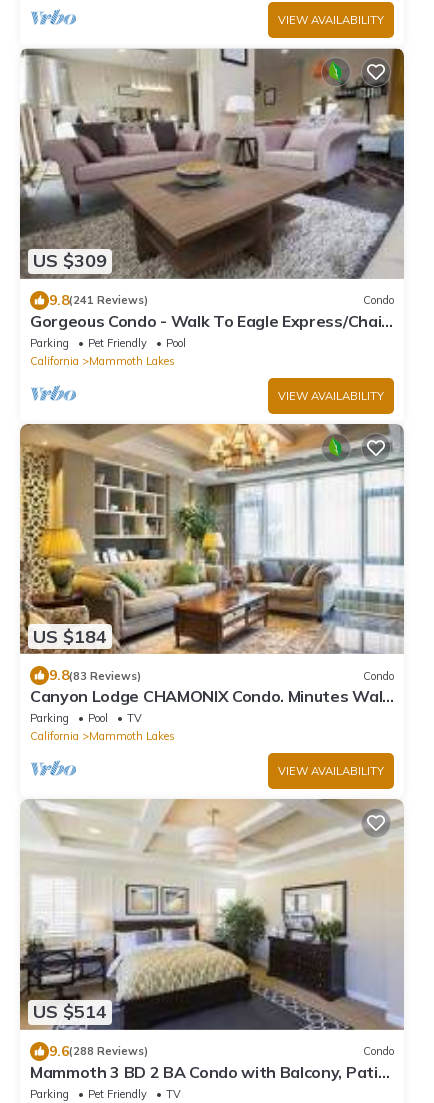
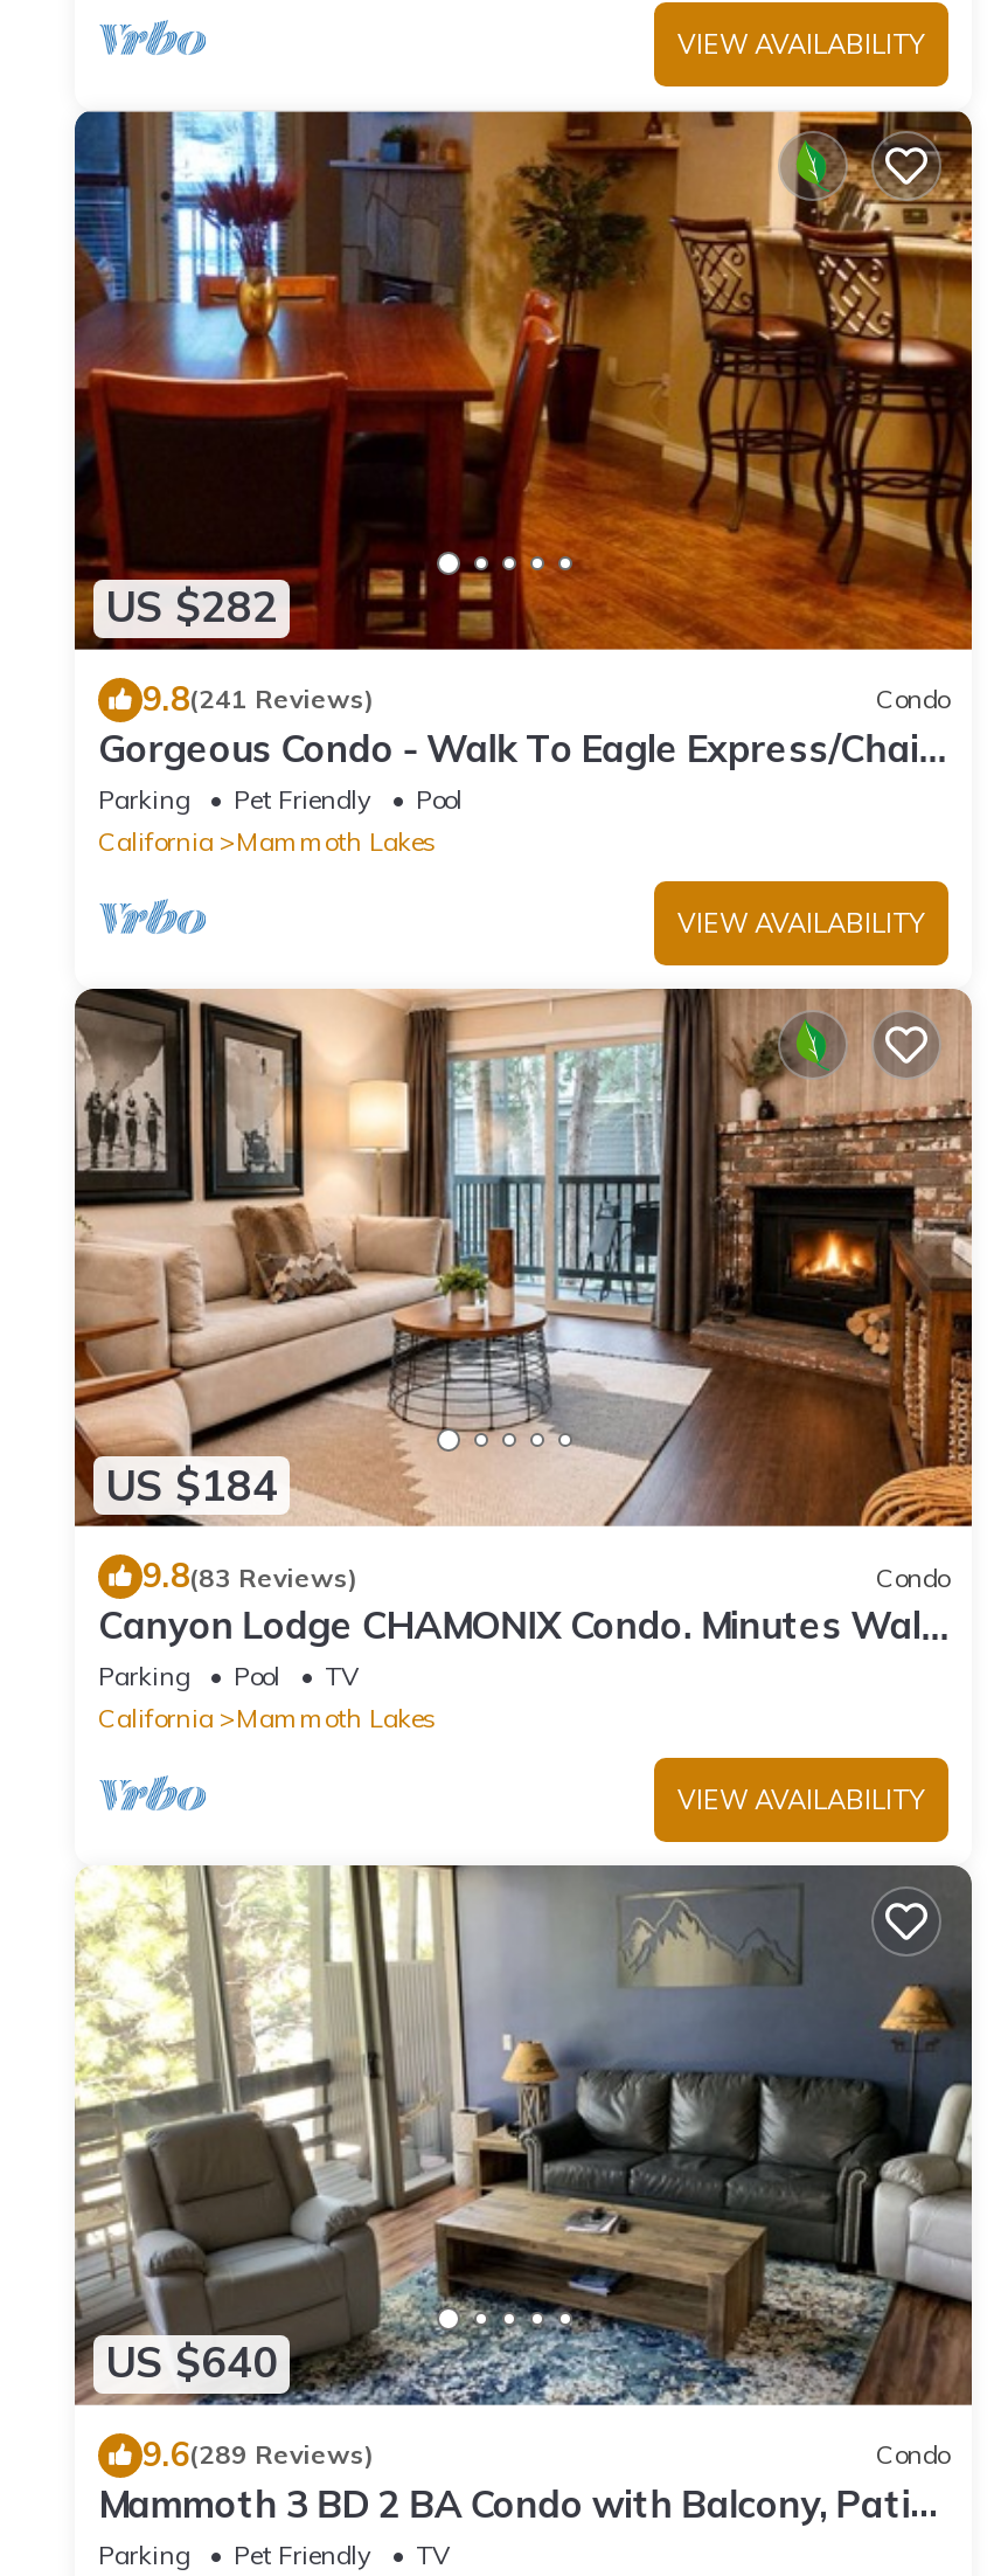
[19,48,405,279] [image] | US $309 -> [72,110,974,652] [image] | US $282
[20,423,405,655] [image] -> [72,986,974,1529] [image]
[20,799,404,1030] [image] | US $514 -> [75,1863,974,2405] [image] | US $640
[49,1042,148,1060] 9.6(288 Reviews) -> [142,2432,374,2475] 9.6(289 Reviews)

